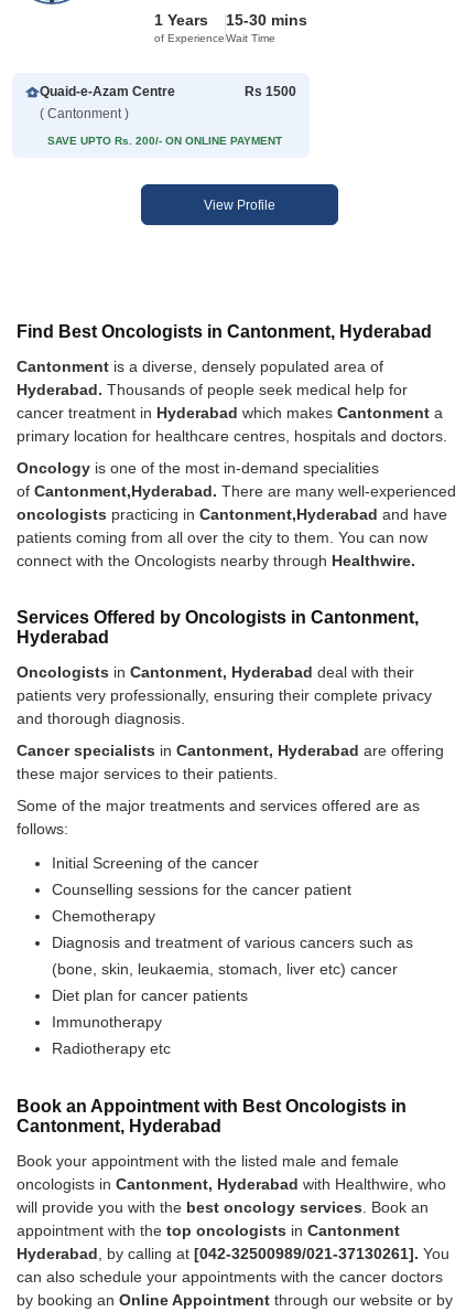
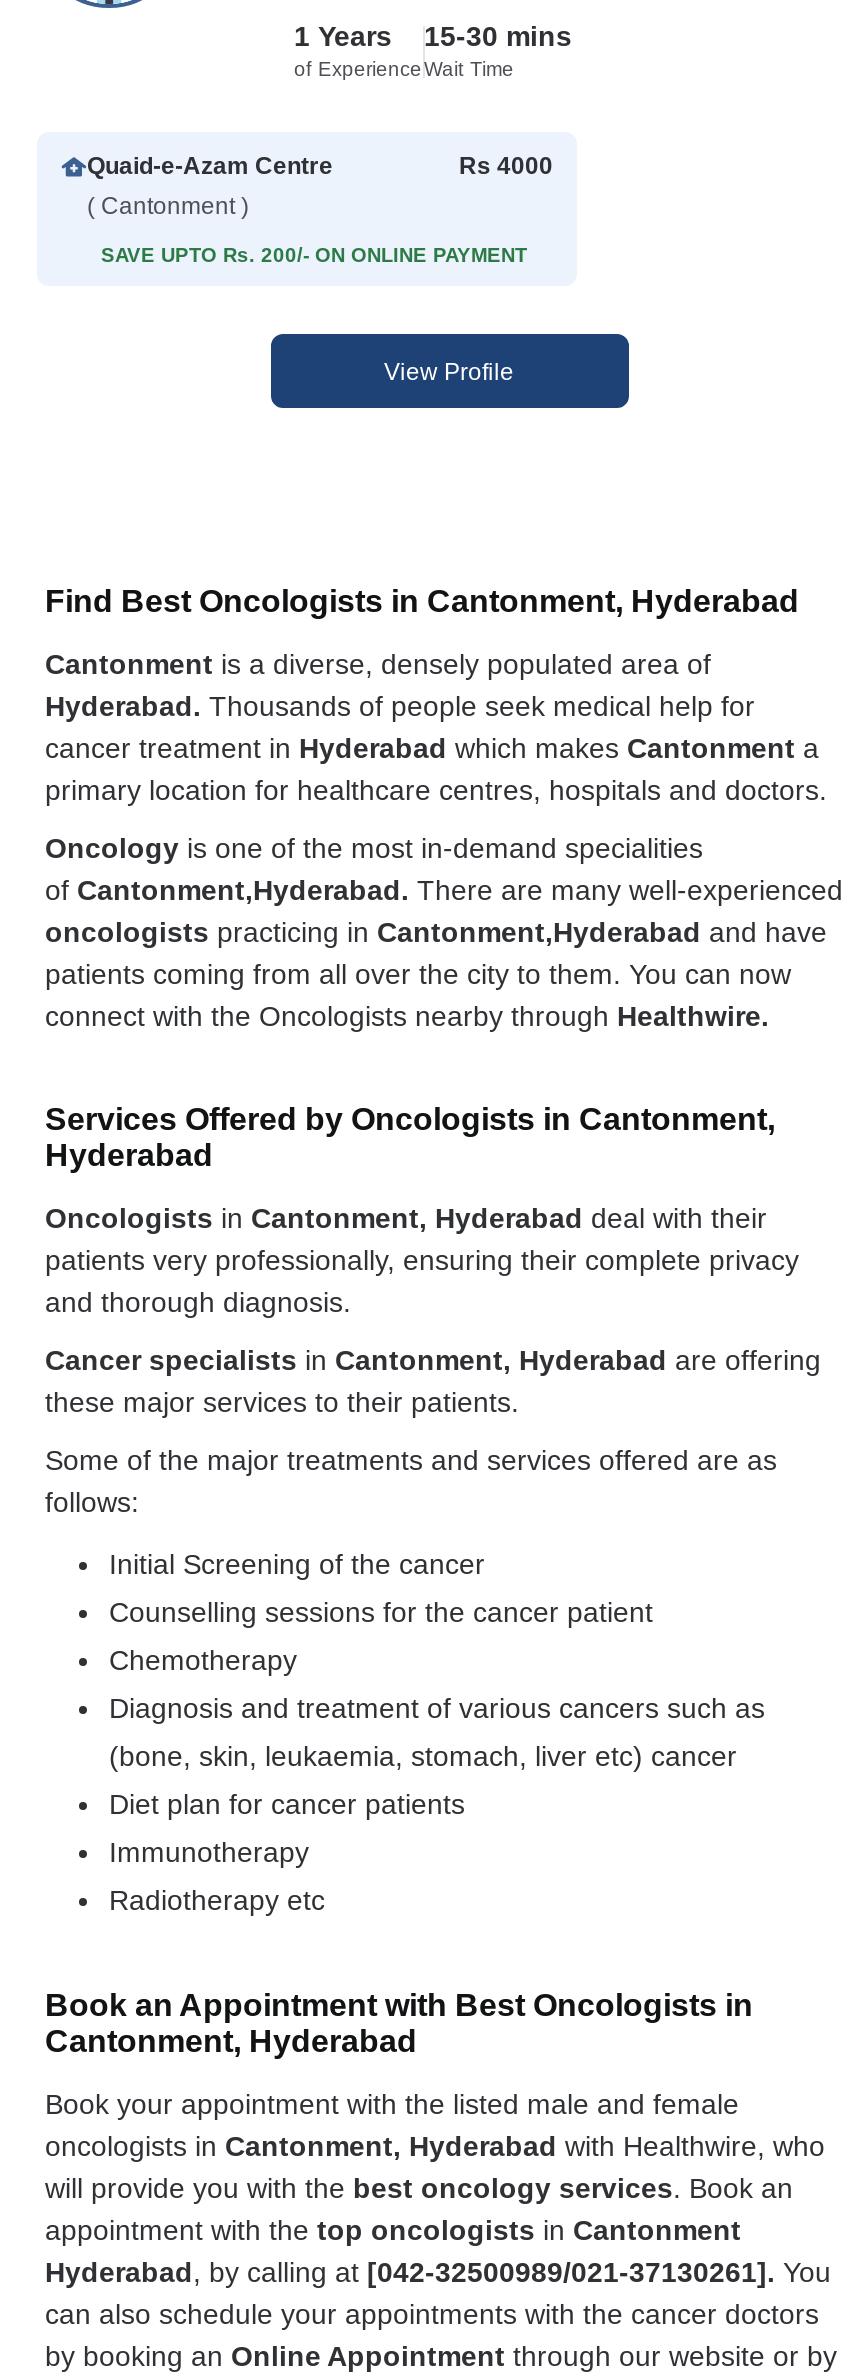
[245,84,296,100] Rs 1500 -> [459,152,553,180] Rs 4000

